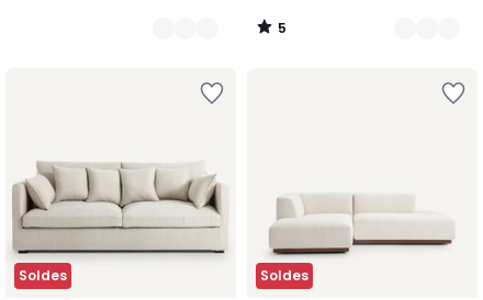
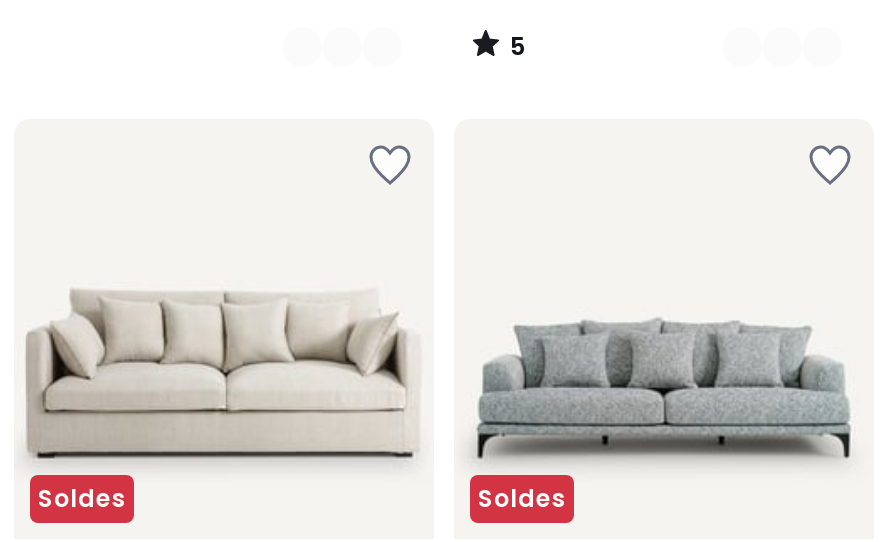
[258,177,464,256] [image] -> [470,317,852,465] [image]

